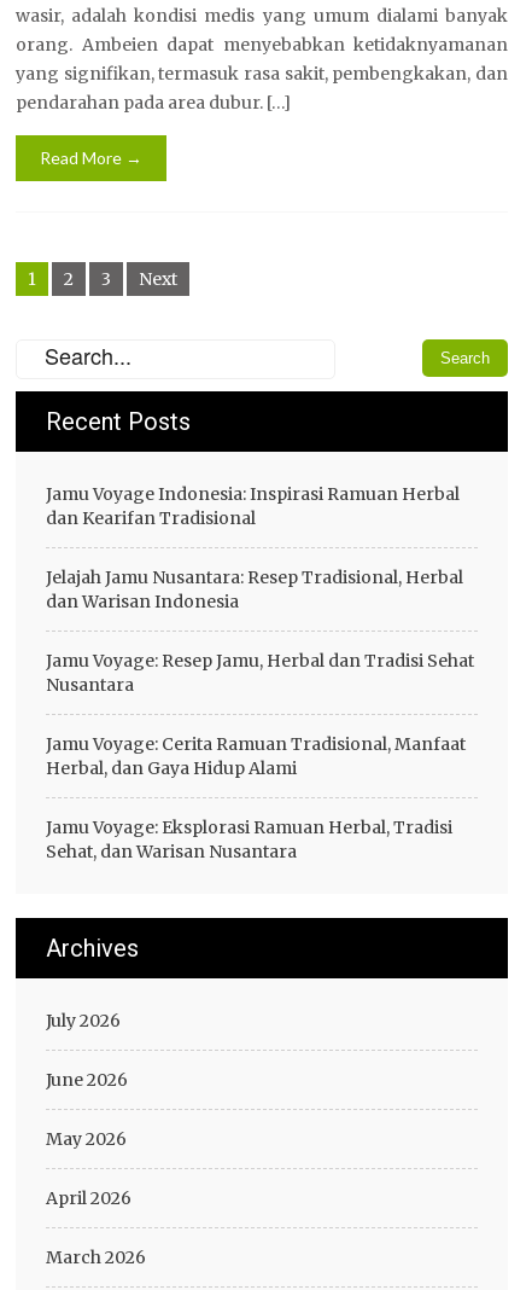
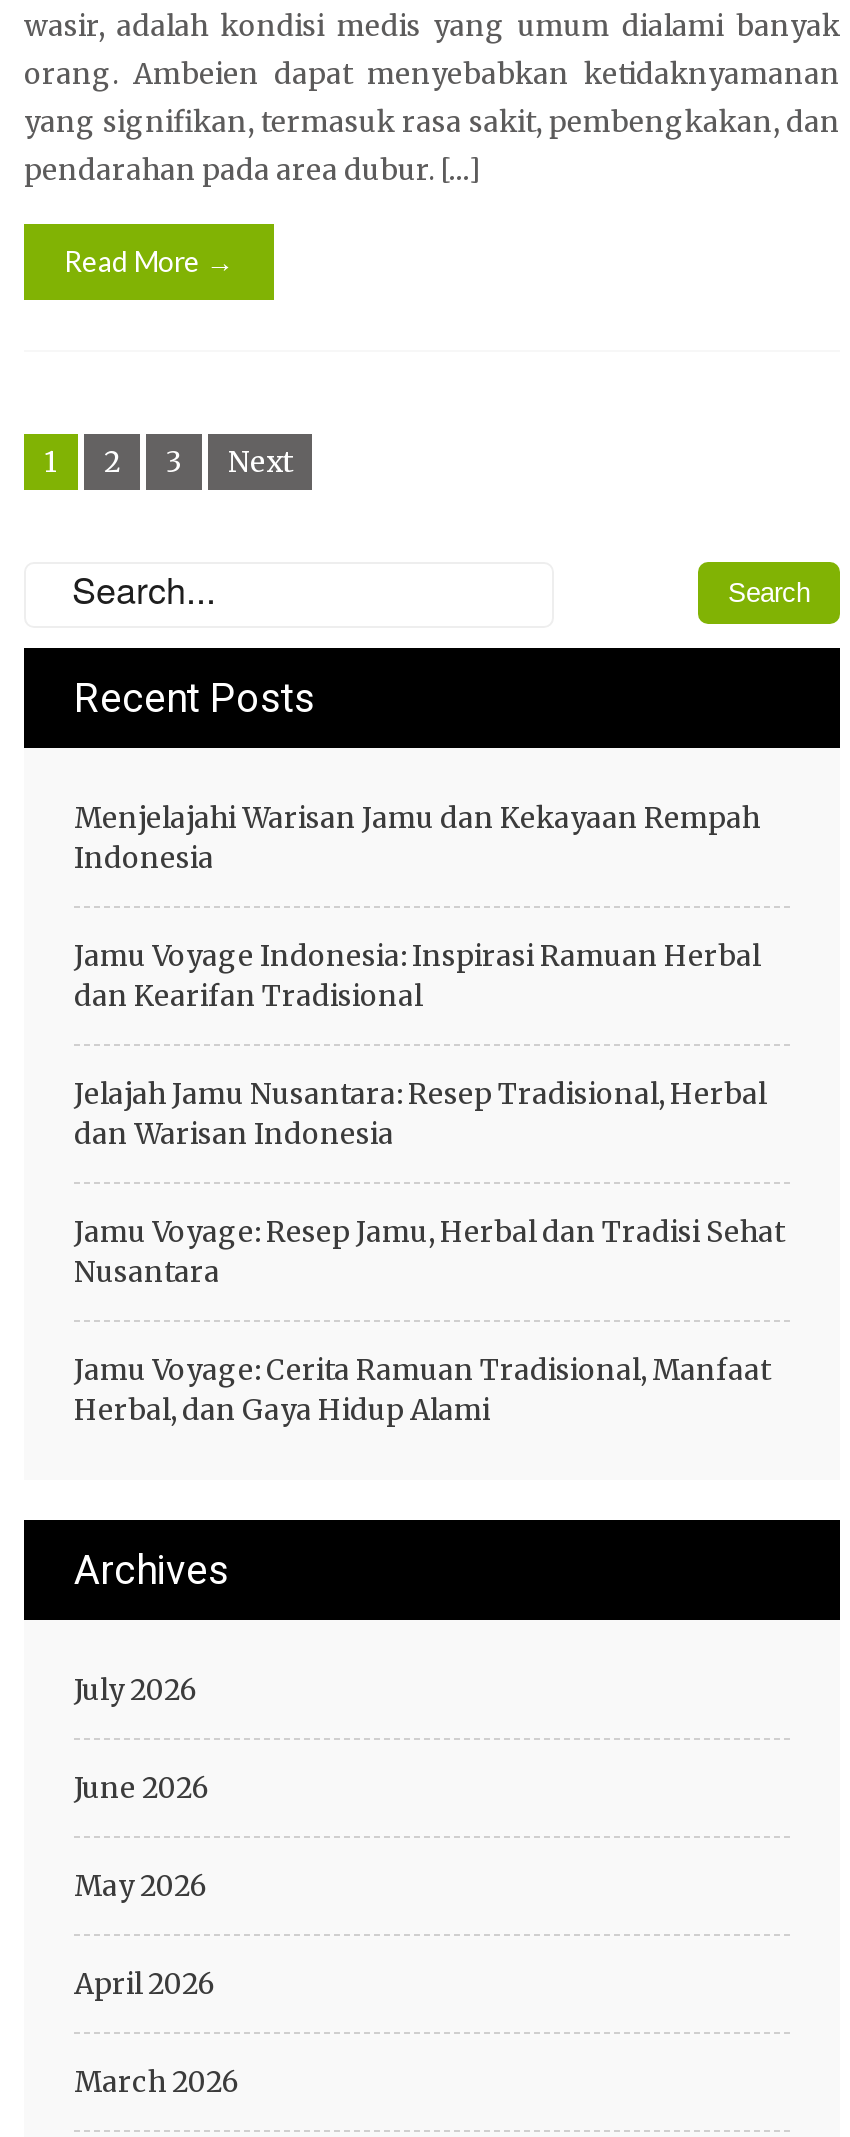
none -> [74,800,760,876] Menjelajahi Warisan Jamu dan Kekayaan Rempah | Indonesia
moved [46,483,474,779] -> [74,938,784,1428]: Jamu Voyage Indonesia: Inspirasi Ramuan Herbal | dan Kearifan Tradisional | Jelajah Jamu Nusantara: Resep Tradisional, Herbal | dan Warisan Indonesia | Jamu Voyage: Resep Jamu, Herbal dan Tradisi Sehat | Nusantara | Jamu Voyage: Cerita Ramuan Tradisional, Manfaat | Herbal, dan Gaya Hidup Alami
[46,817,452,862] Jamu Voyage: Eksplorasi Ramuan Herbal, Tradisi | Sehat, dan Warisan Nusantara -> none

